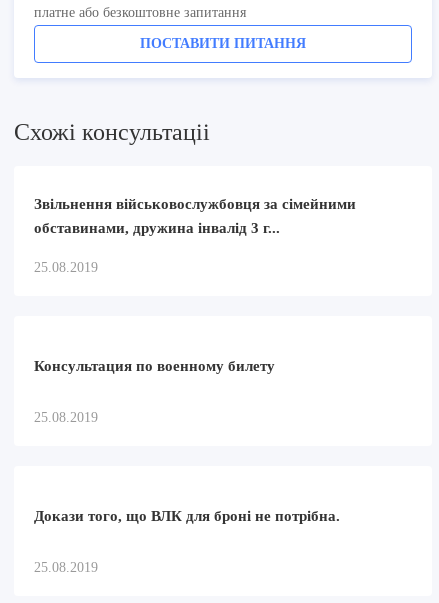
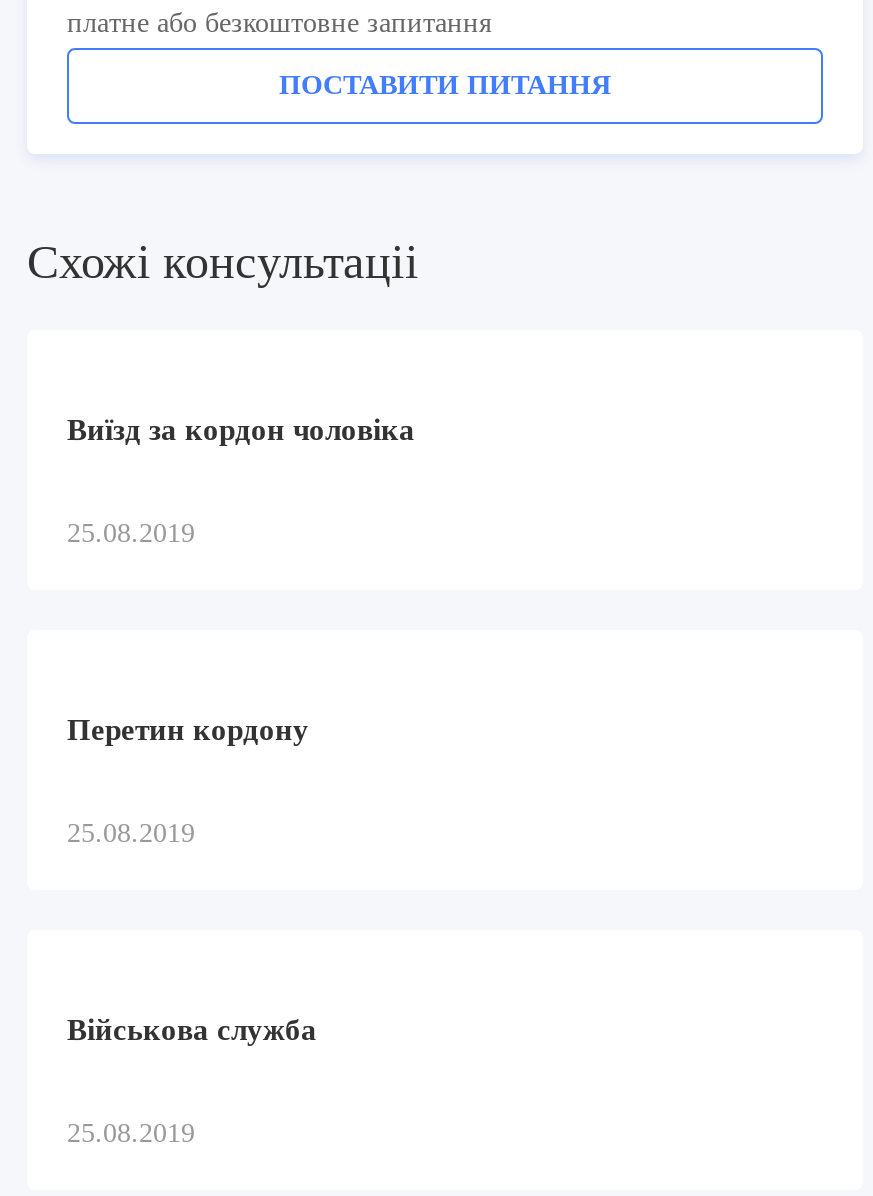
[34,196,356,236] Звільнення військовослужбовця за сімейними | обставинами, дружина інвалід 3 г... -> [67,415,415,447] Виїзд за кордон чоловіка
[34,358,275,374] Консультация по военному билету -> [67,715,309,747] Перетин кордону
[34,508,340,524] Докази того, що ВЛК для броні не потрібна. -> [67,1015,317,1047] Військова служба

